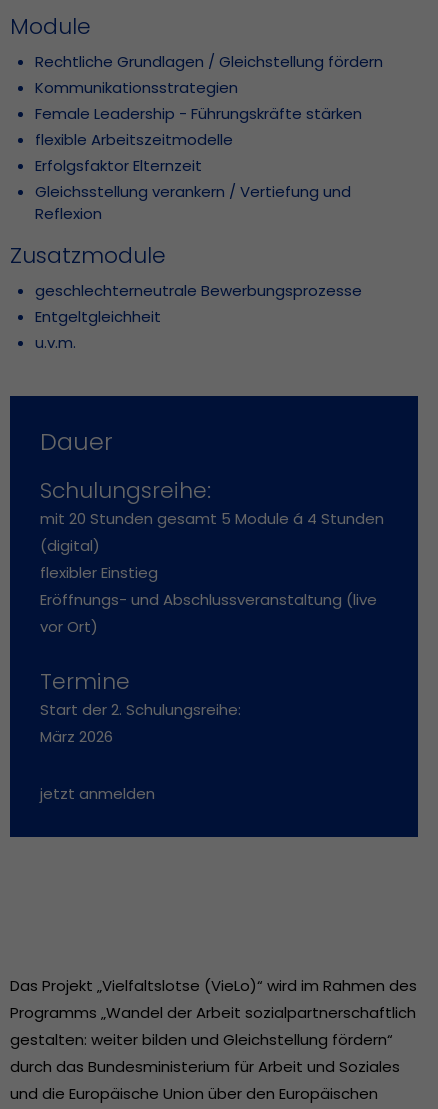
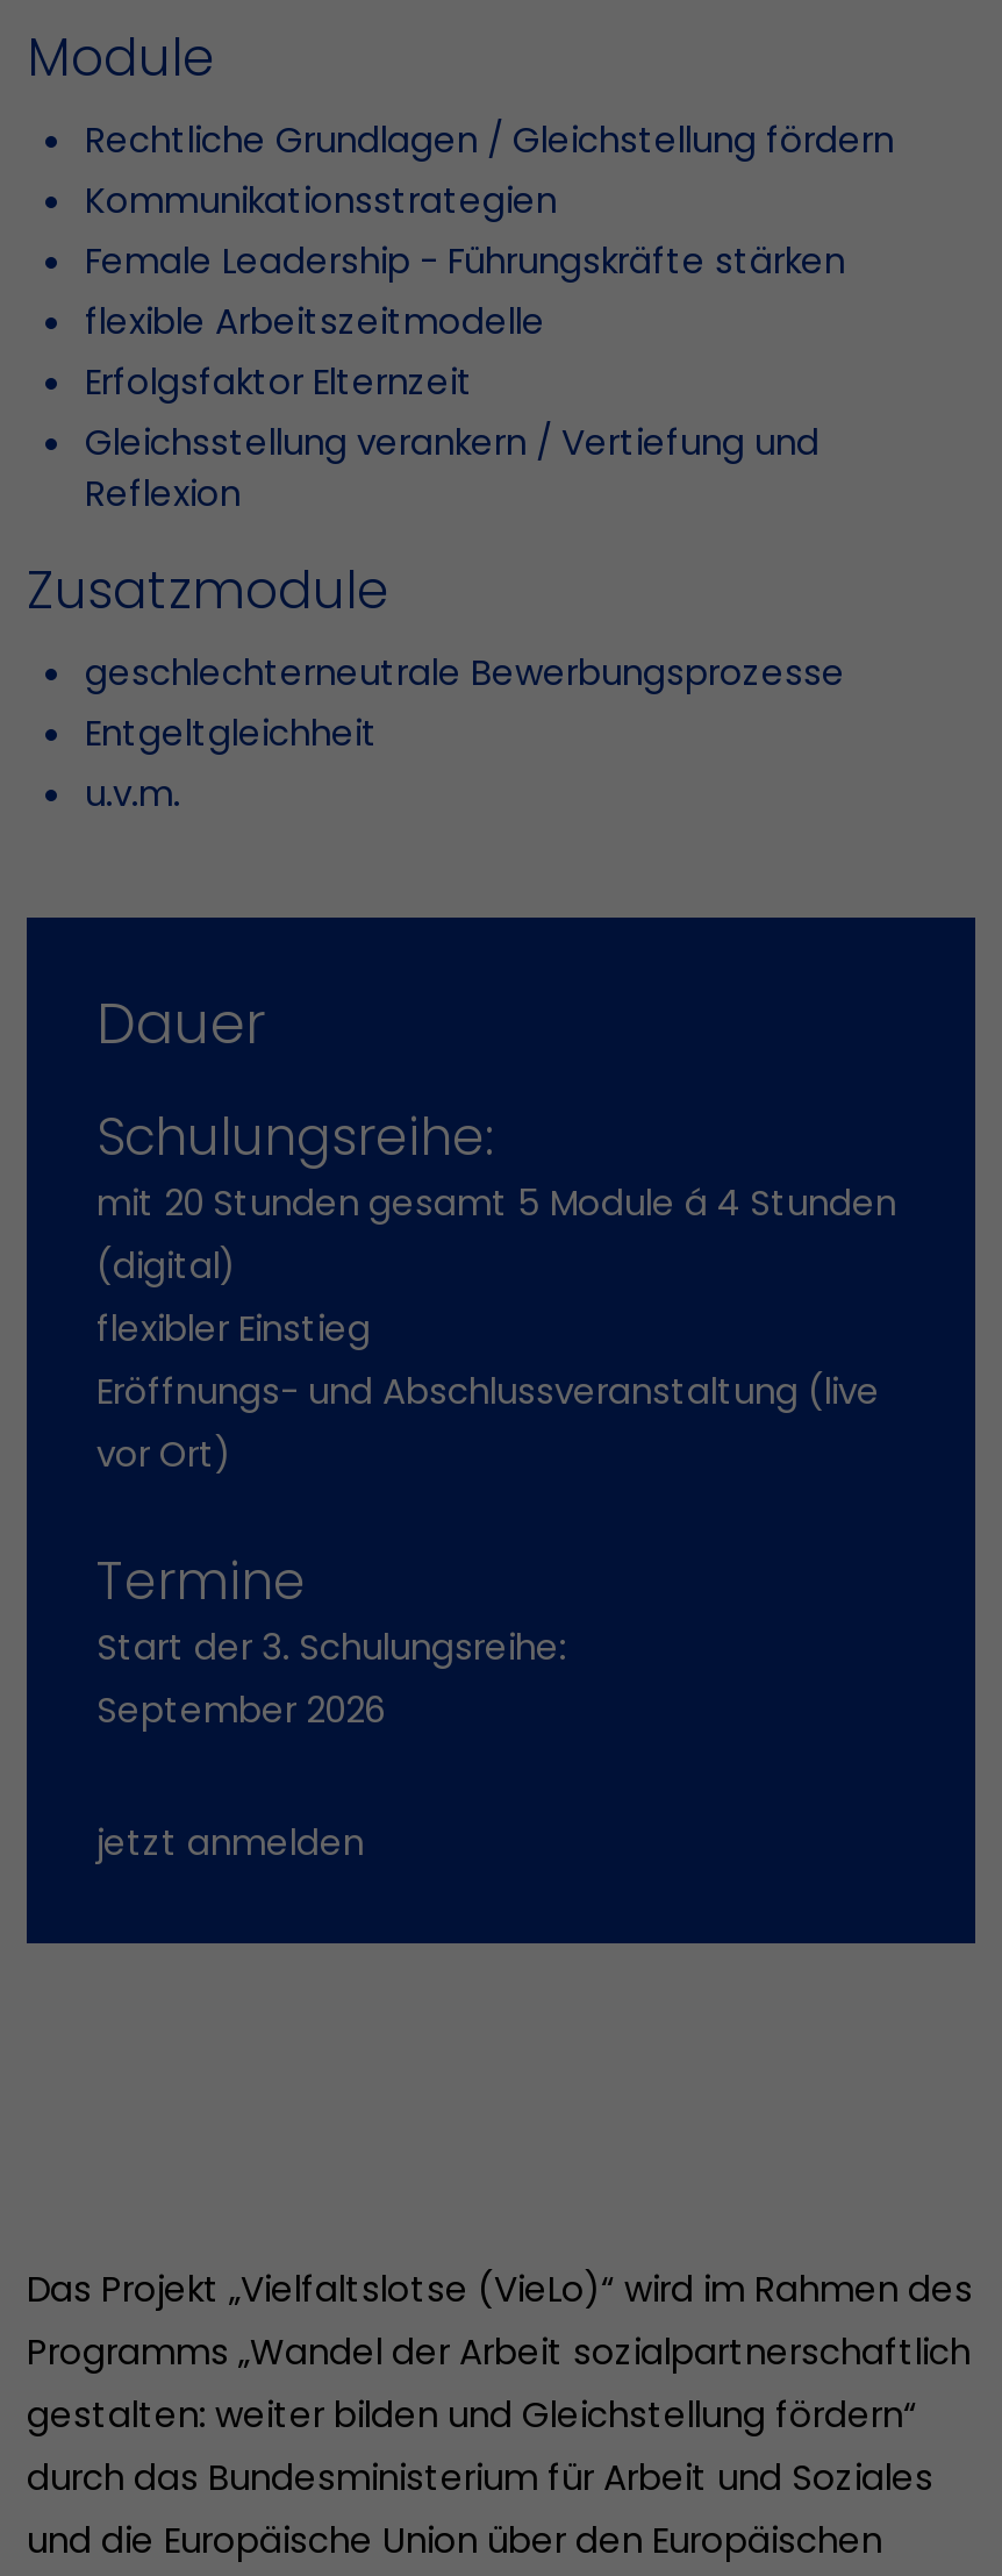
[40,699,241,747] Start der 2. Schulungsreihe: | März 2026 -> [96,1622,566,1734] Start der 3. Schulungsreihe: | September 2026

